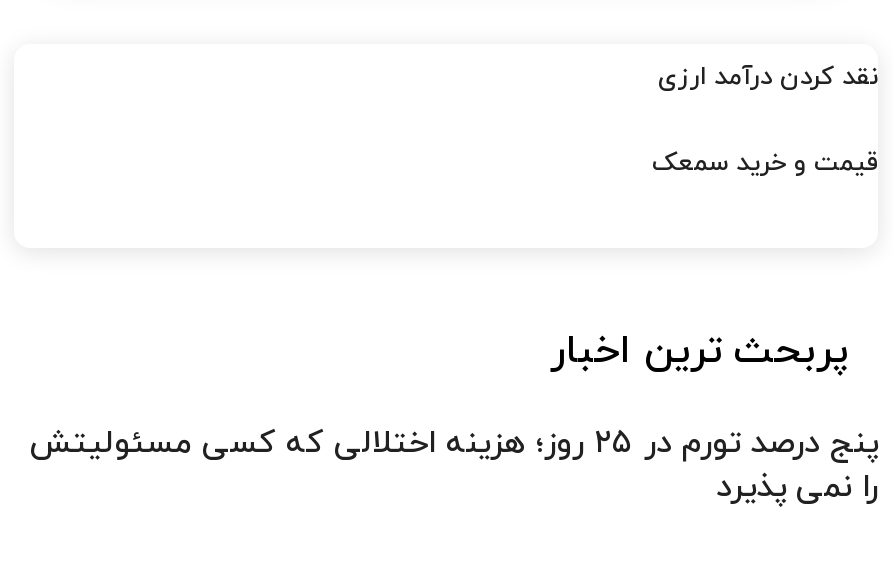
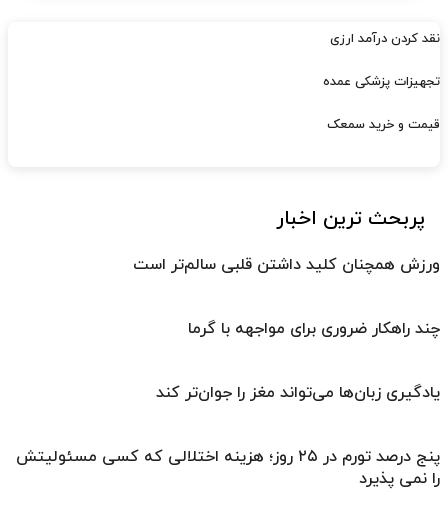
none -> [323,73,440,91] تجهیزات پزشکی عمده
none -> [133,254,440,404] ورزش همچنان کلید داشتن قلبی سالم‌تر است | چند راهکار ضروری برای مواجهه با گرما | یادگیری زبان‌ها می‌تواند مغز را جوان‌تر کند

